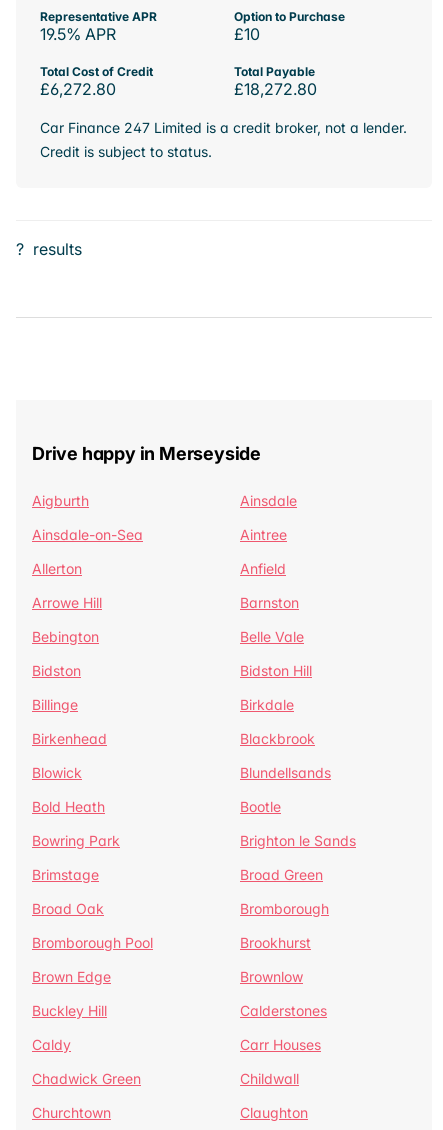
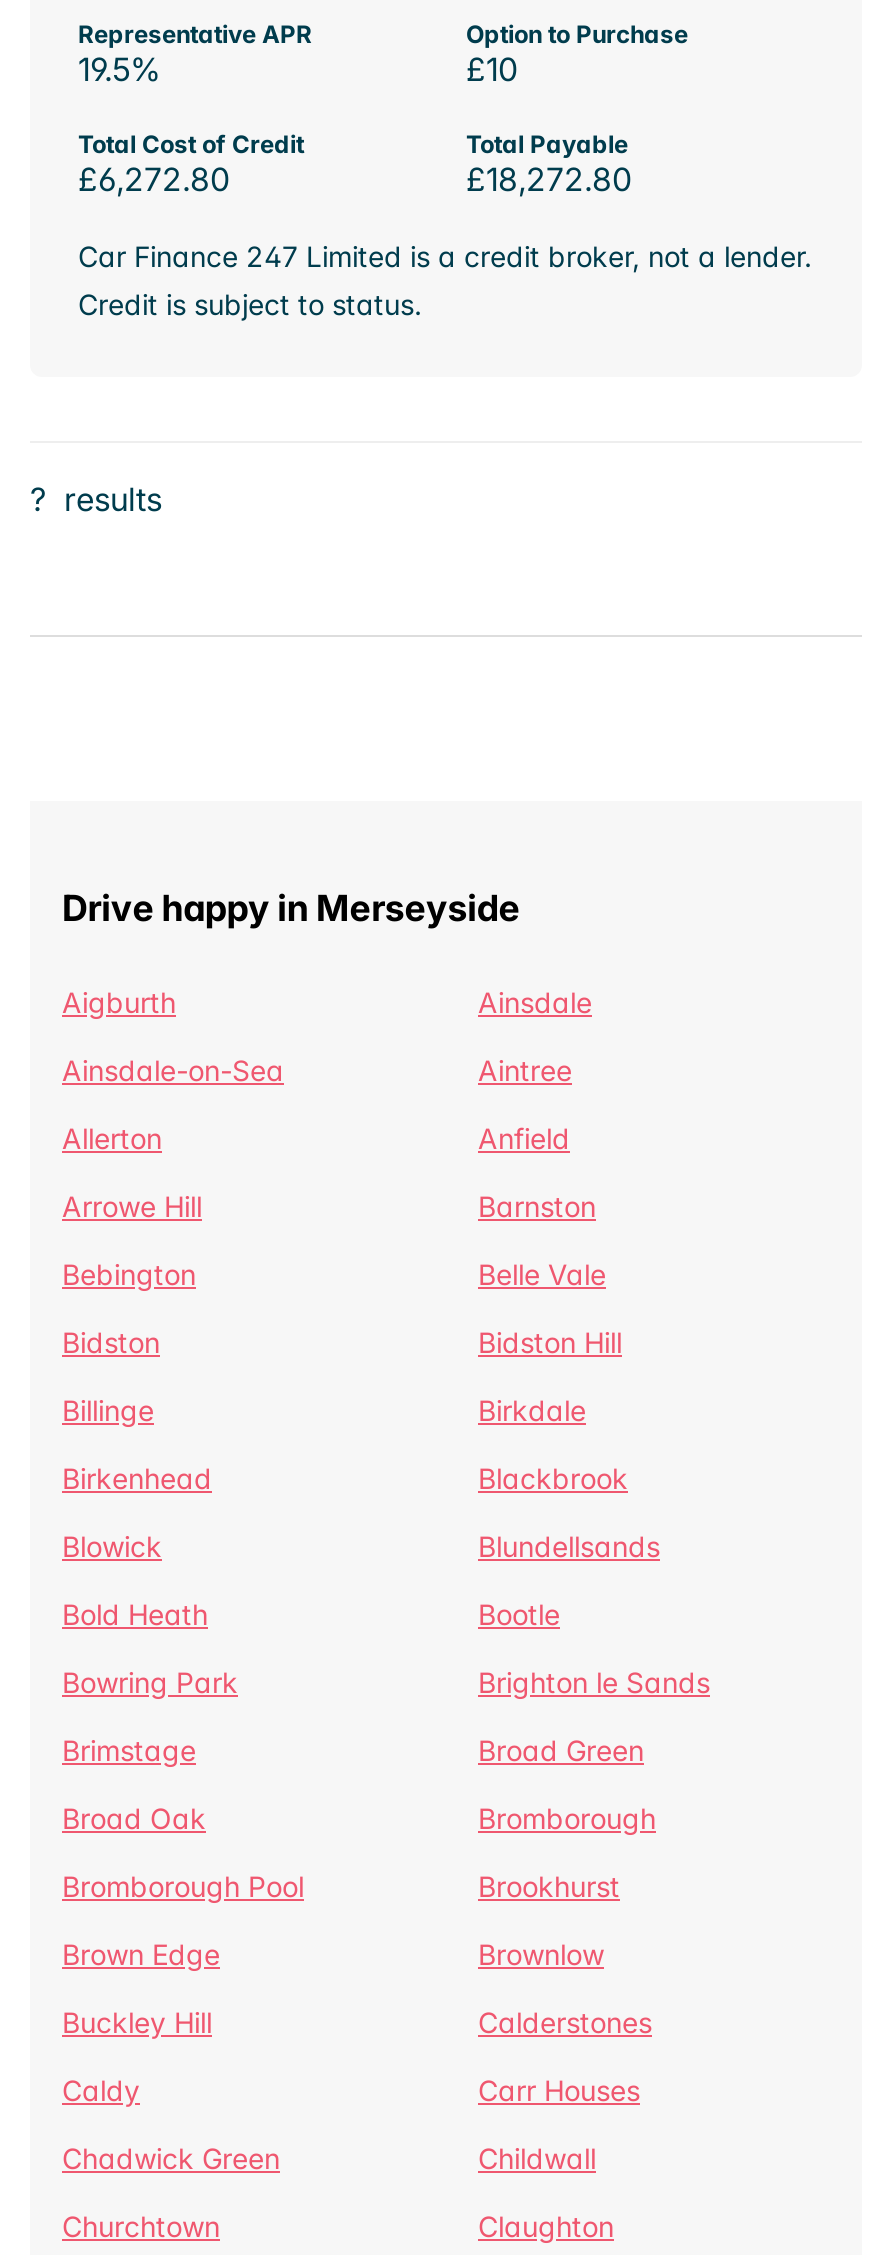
[40,24,116,44] 19.5% APR -> [78,49,160,89] 19.5%

